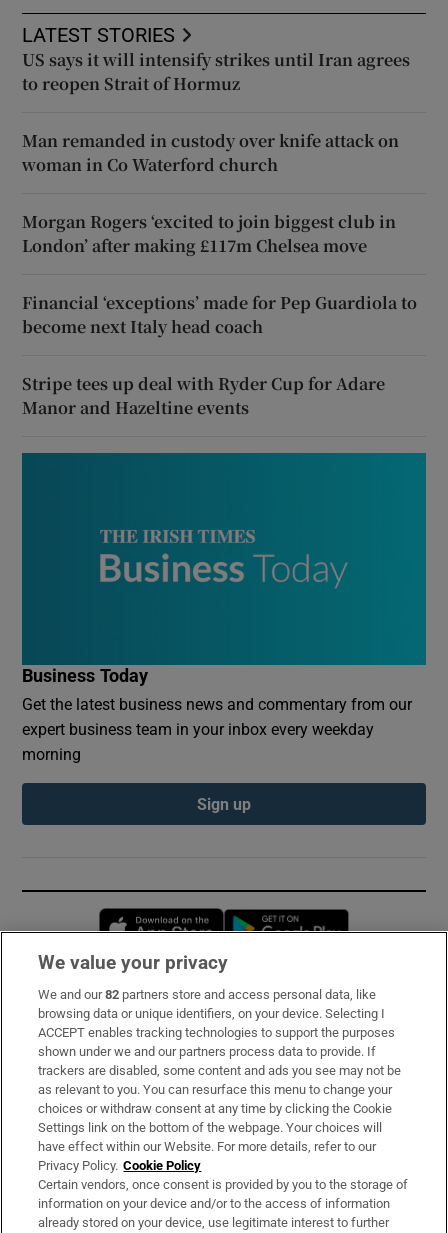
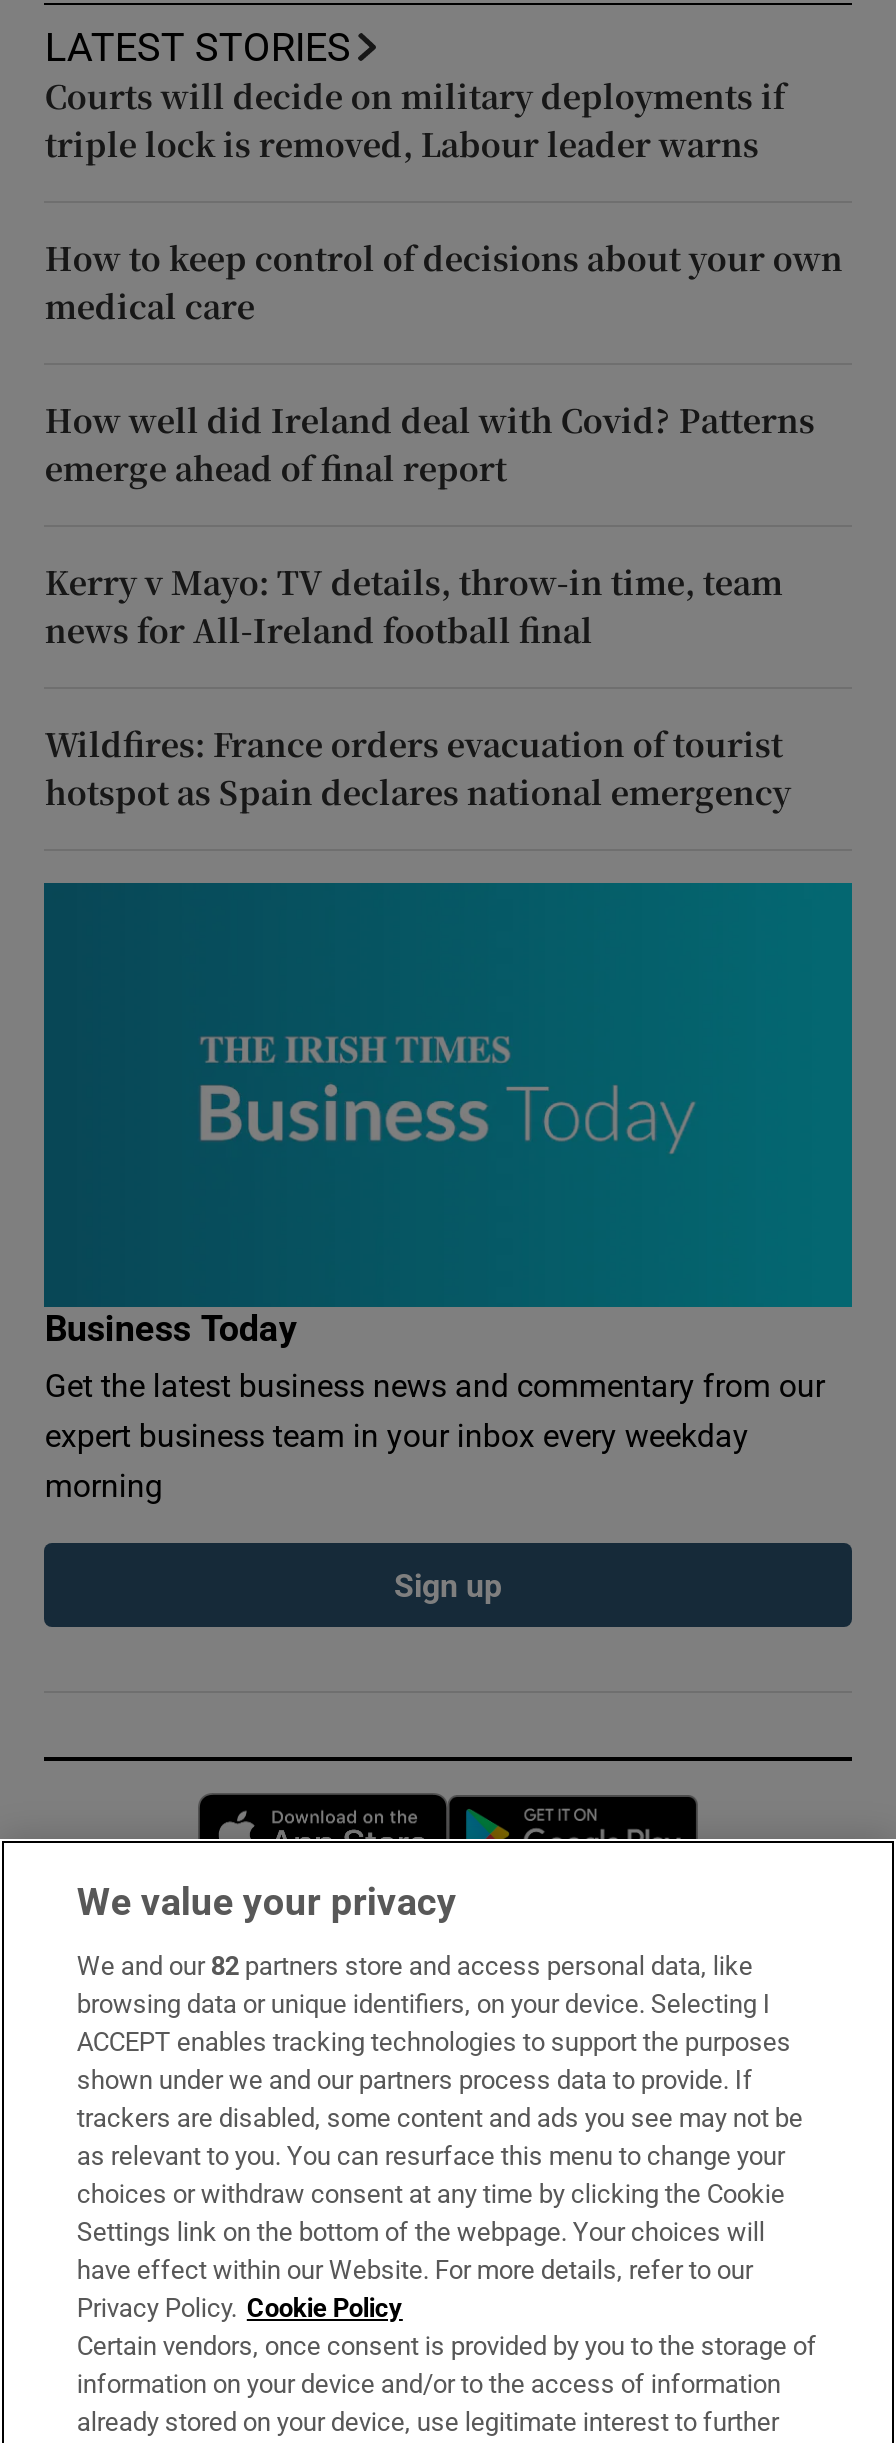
[22,48,410,95] US says it will intensify strikes until Iran agrees | to reopen Strait of Hormuz -> [45,73,785,167] Courts will decide on military deployments if | triple lock is removed, Labour leader warns
[22,129,399,176] Man remanded in custody over knife attack on | woman in Co Waterford church -> [45,235,843,329] How to keep control of decisions about your own | medical care
[22,210,396,257] Morgan Rogers ‘excited to join biggest club in | London’ after making £117m Chelsea move -> [45,397,815,491] How well did Ireland deal with Covid? Patterns | emerge ahead of final report
[22,291,417,338] Financial ‘exceptions’ made for Pep Guardiola to | become next Italy head coach -> [45,559,783,653] Kerry v Mayo: TV details, throw-in time, team | news for All-Ireland football final
[22,372,385,419] Stripe tees up deal with Ryder Cup for Adare | Manor and Hazeltine events -> [45,721,791,815] Wildfires: France orders evacuation of tourist | hotspot as Spain declares national emergency

